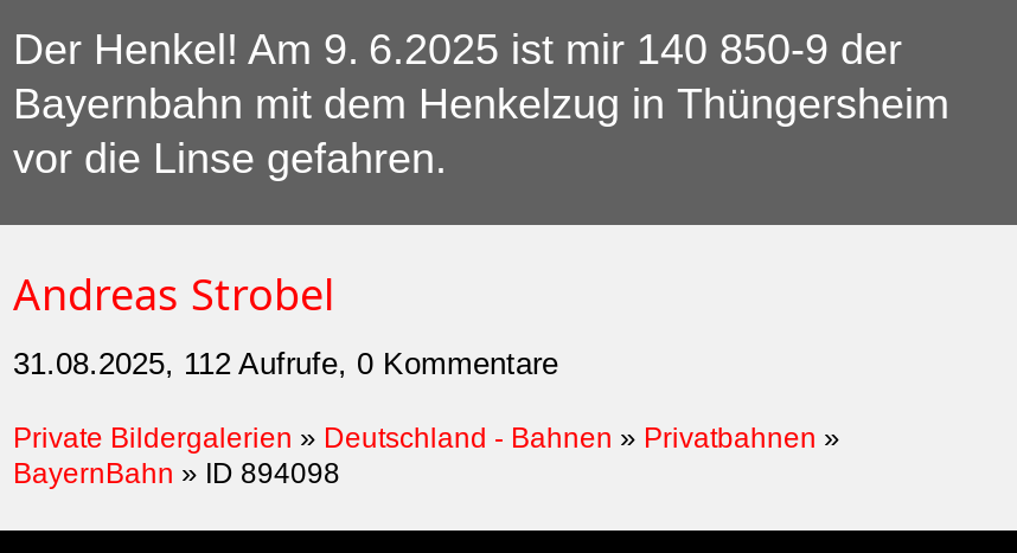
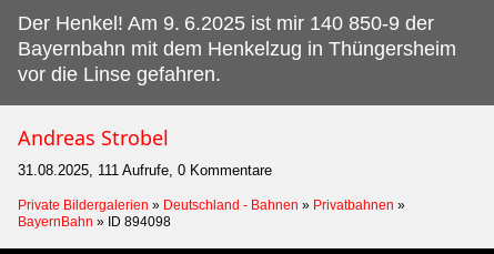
[13,345,558,381] 31.08.2025, 112 Aufrufe, 0 Kommentare -> [18,162,272,179] 31.08.2025, 111 Aufrufe, 0 Kommentare

